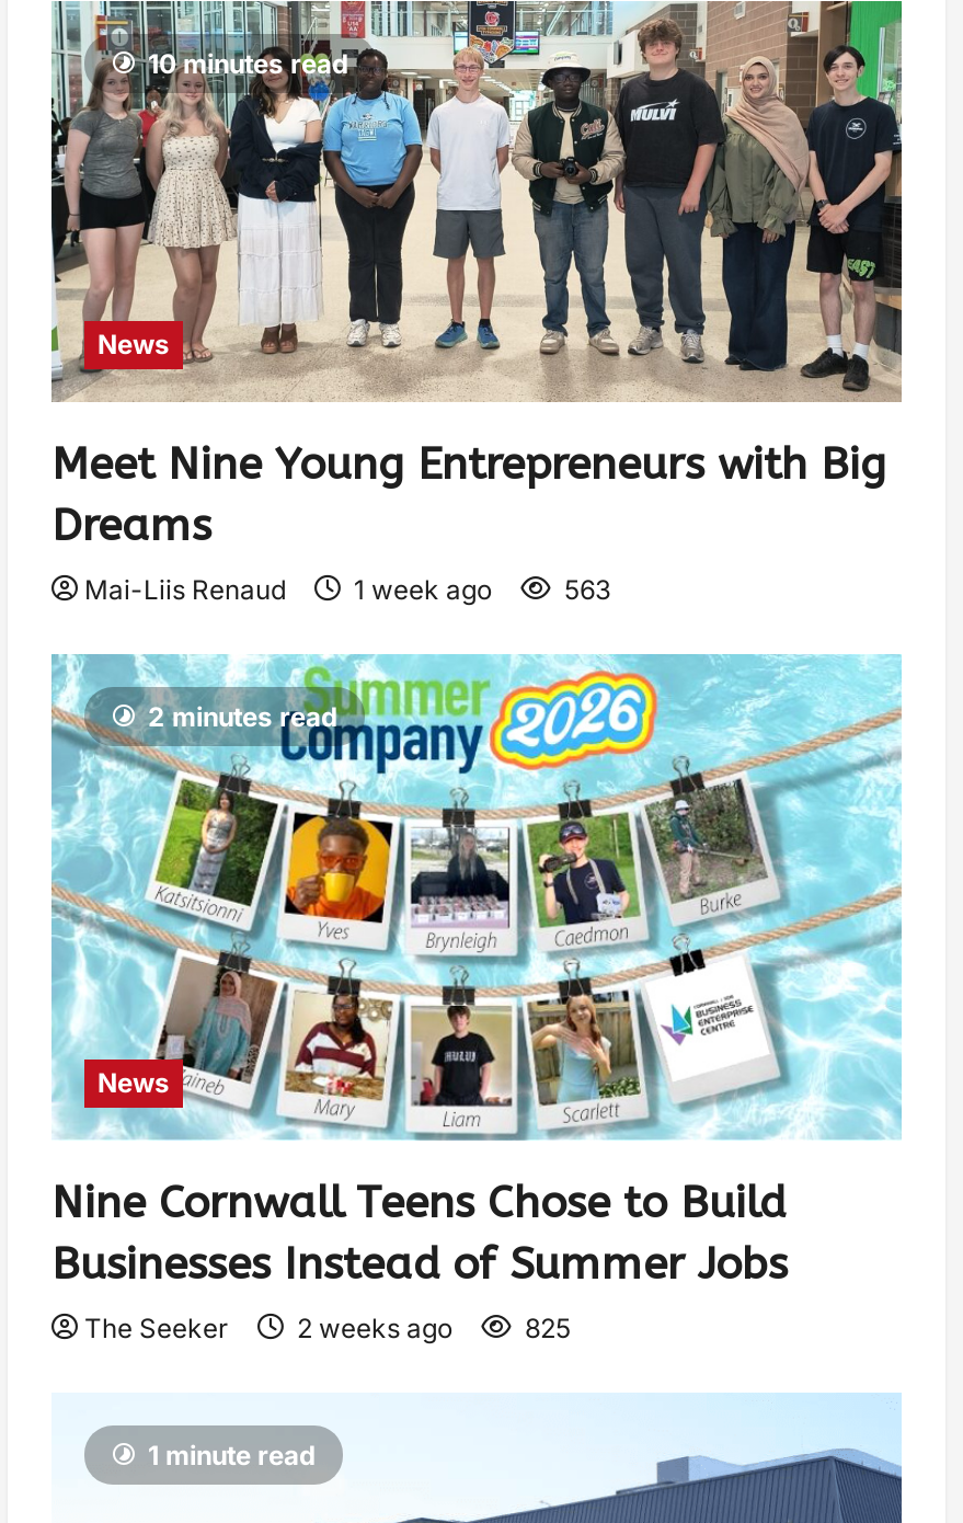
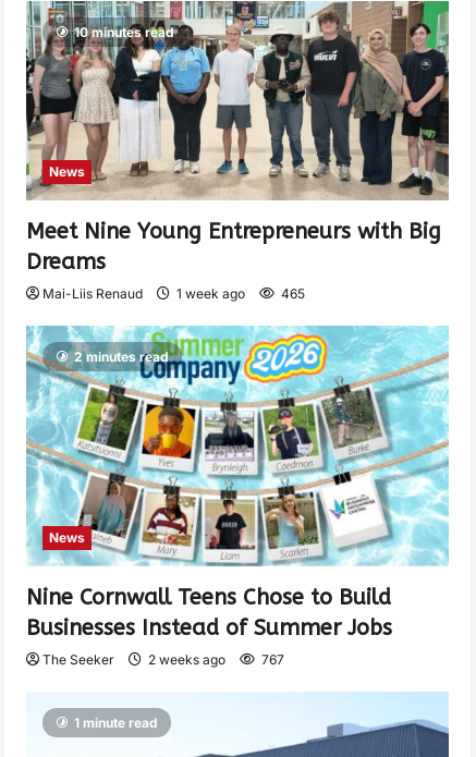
[84,573,610,606] Mai-Liis Renaud 1 week ago 563 -> [42,285,305,301] Mai-Liis Renaud 1 week ago 465
[84,1311,571,1344] The Seeker 2 weeks ago 825 -> [42,651,284,668] The Seeker 2 weeks ago 767

